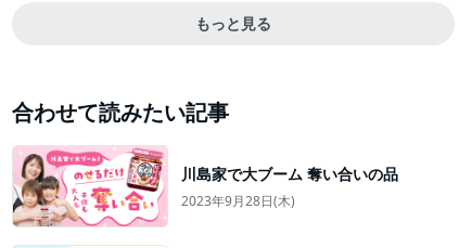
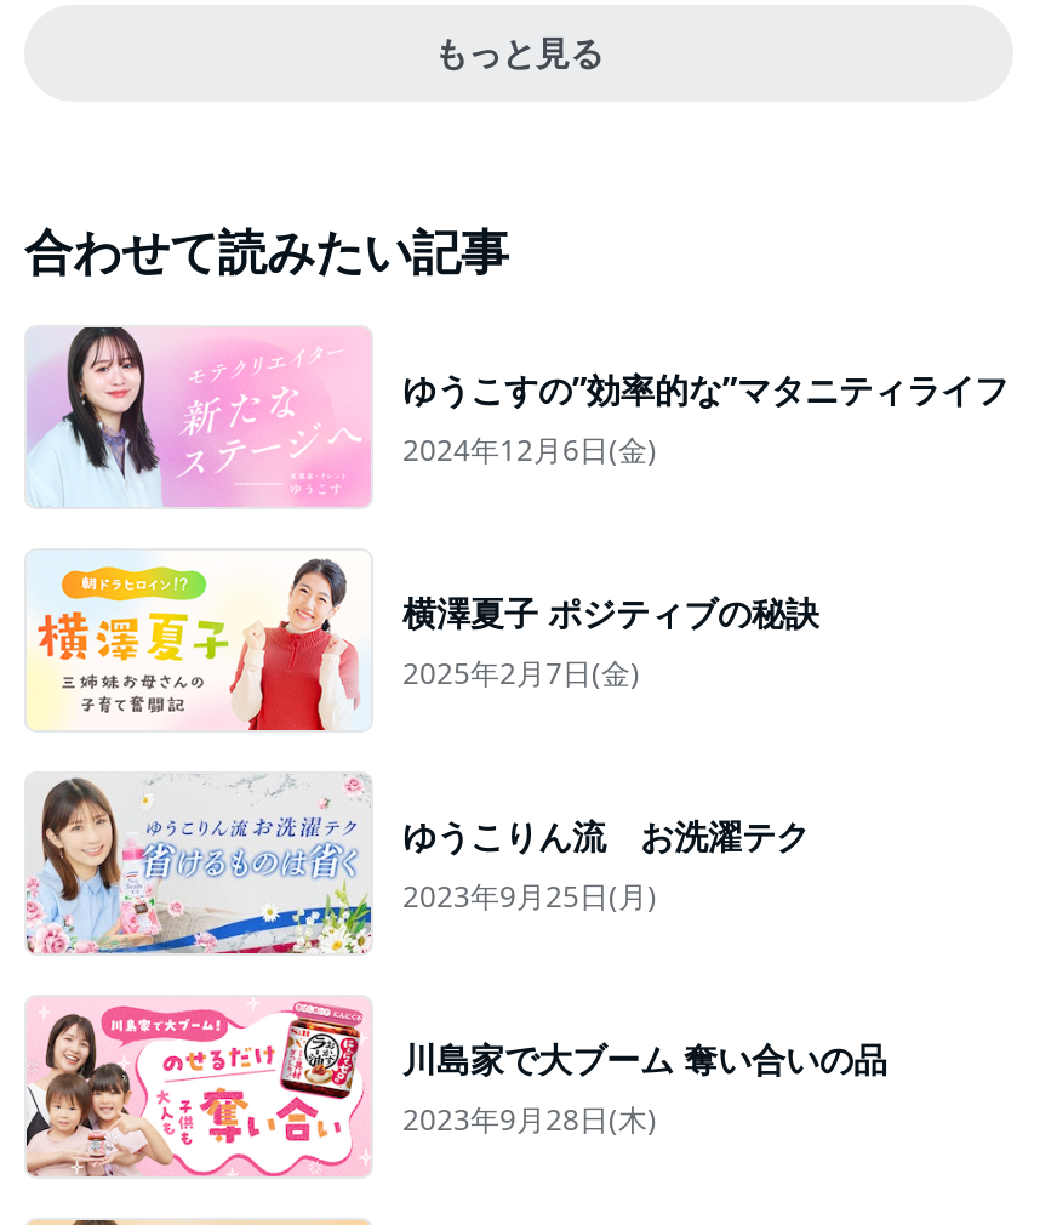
none -> [24,774,810,956] [image] | ゆうこりん流 お洗濯テク | 2023年9月25日(月)
none -> [27,325,1009,507] [image] | ゆうこすの”効率的な”マタニティライフ | 2024年12月6日(金)
none -> [27,555,819,733] [image] | 横澤夏子 ポジティブの秘訣 | 2025年2月7日(金)

